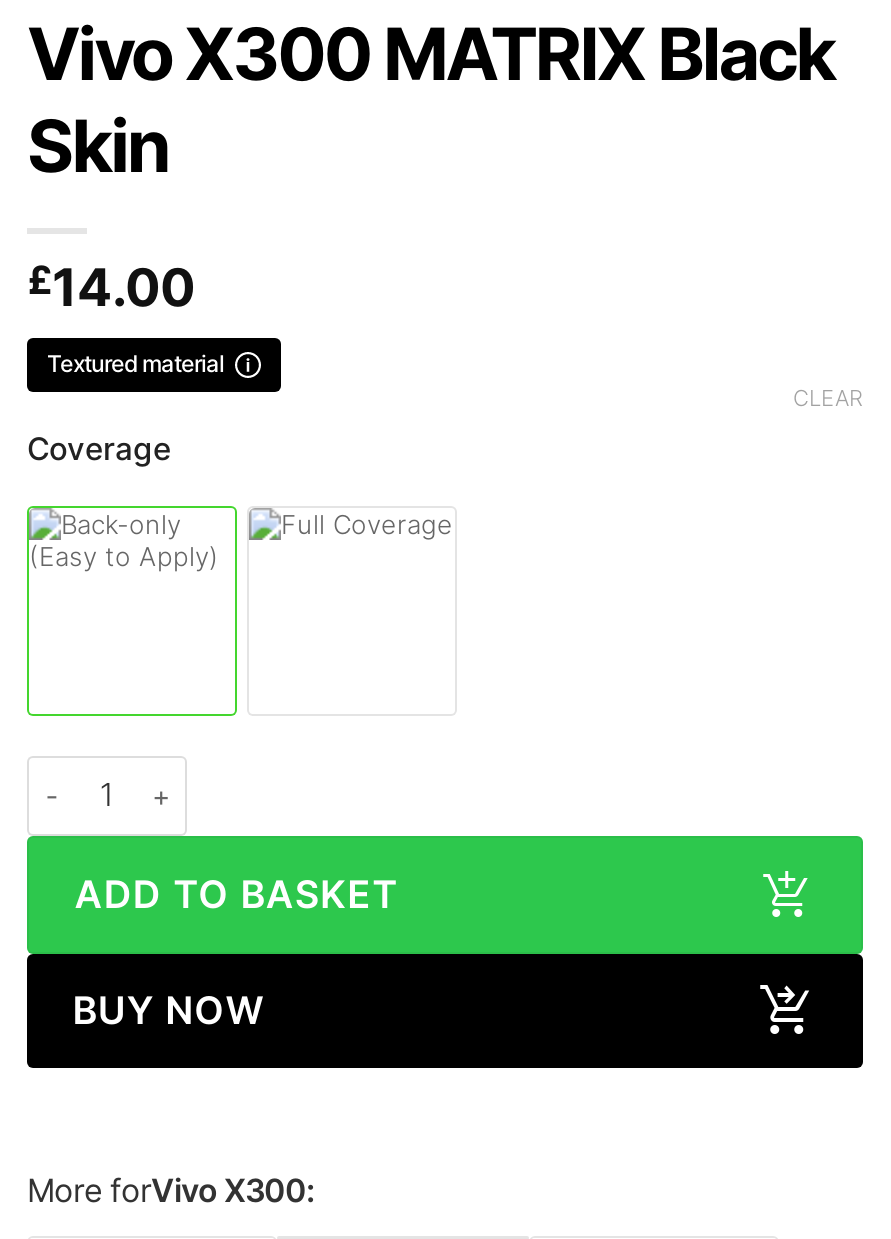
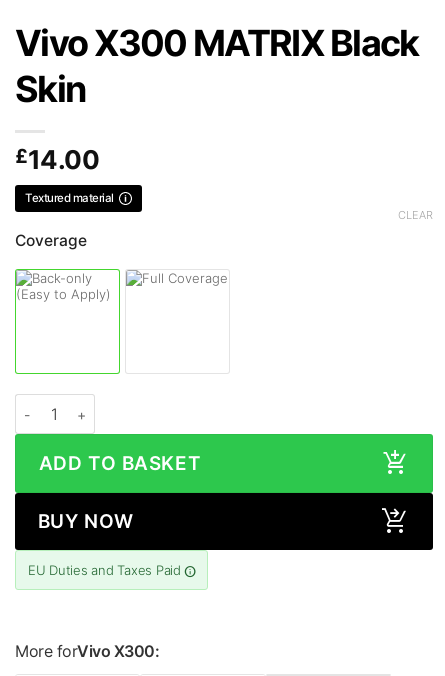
none -> [28,562,181,578] EU Duties and Taxes Paid

